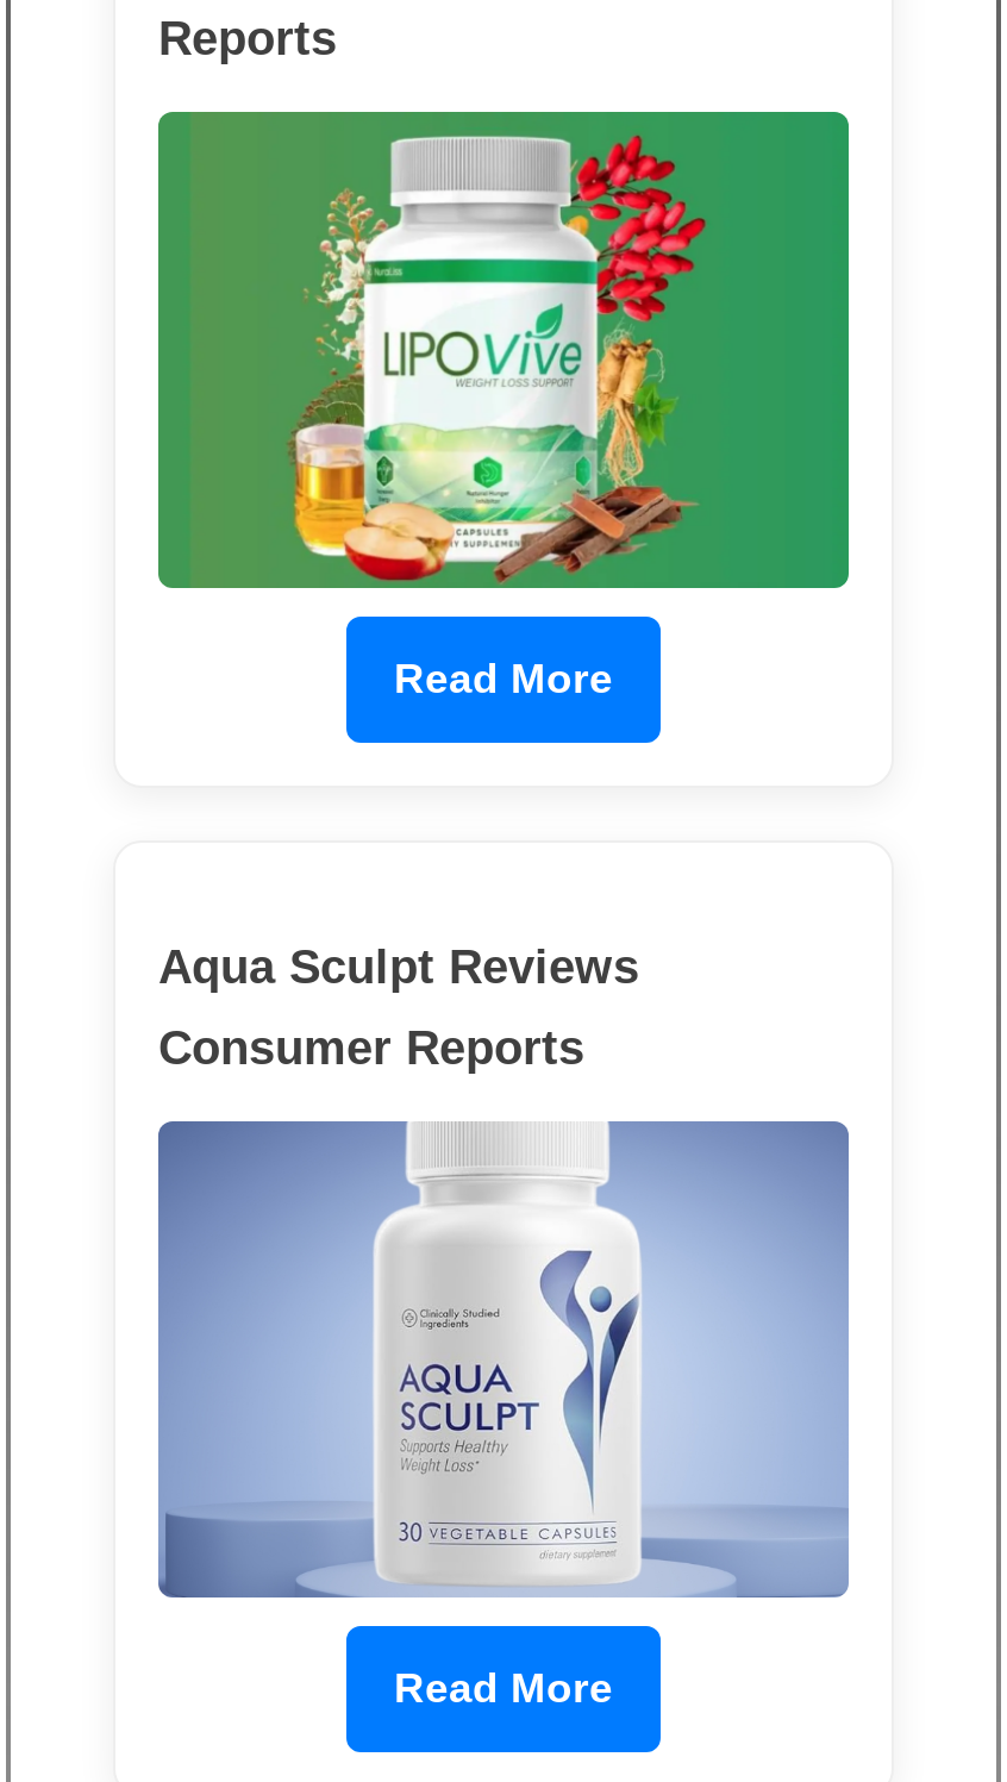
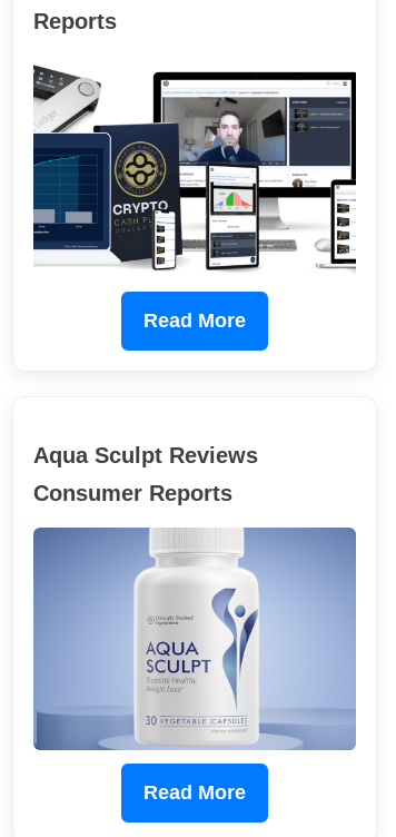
[156,108,851,592] [image] -> [32,56,357,279] [image]

